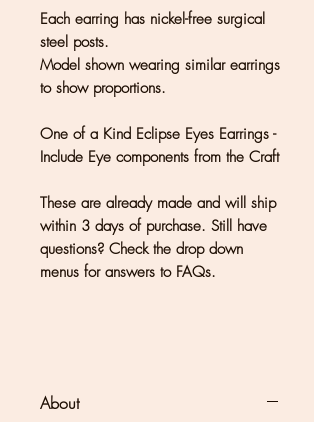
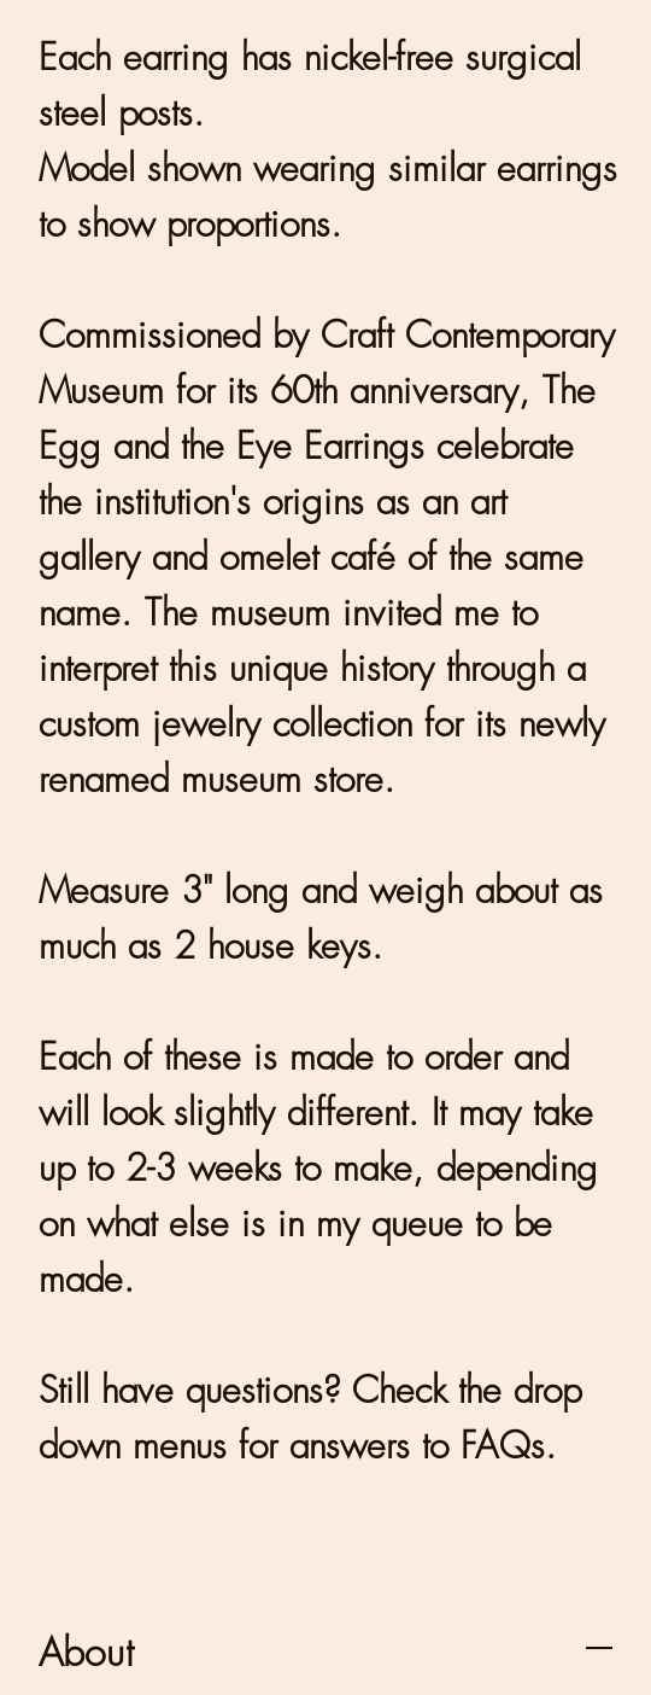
[40,124,279,282] One of a Kind Eclipse Eyes Earrings - | Include Eye components from the Craft | These are already made and will ship | within 3 days of purchase. Still have | questions? Check the drop down | menus for answers to FAQs. -> [39,311,615,1470] Commissioned by Craft Contemporary | Museum for its 60th anniversary, The | Egg and the Eye Earrings celebrate | the institution's origins as an art | gallery and omelet café of the same | name. The museum invited me to | interpret this unique history through a | custom jewelry collection for its newly | renamed museum store. | Measure 3" long and weigh about as | much as 2 house keys. | Each of these is made to order and | will look slightly different. It may take | up to 2-3 weeks to make, depending | on what else is in my queue to be | made. | Still have questions? Check the drop | down menus for answers to FAQs.

